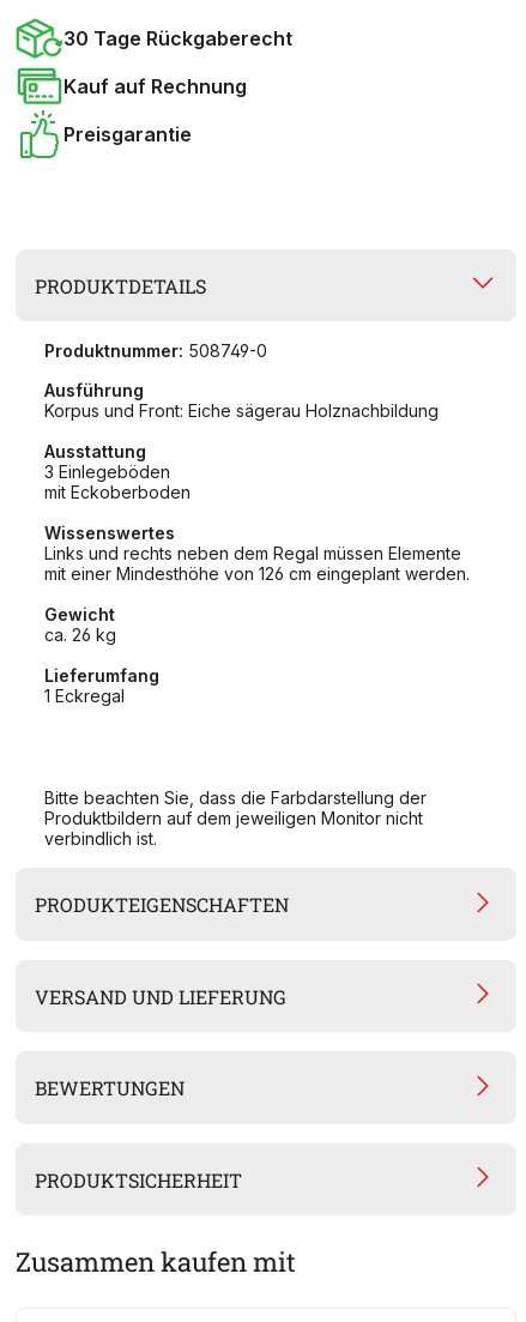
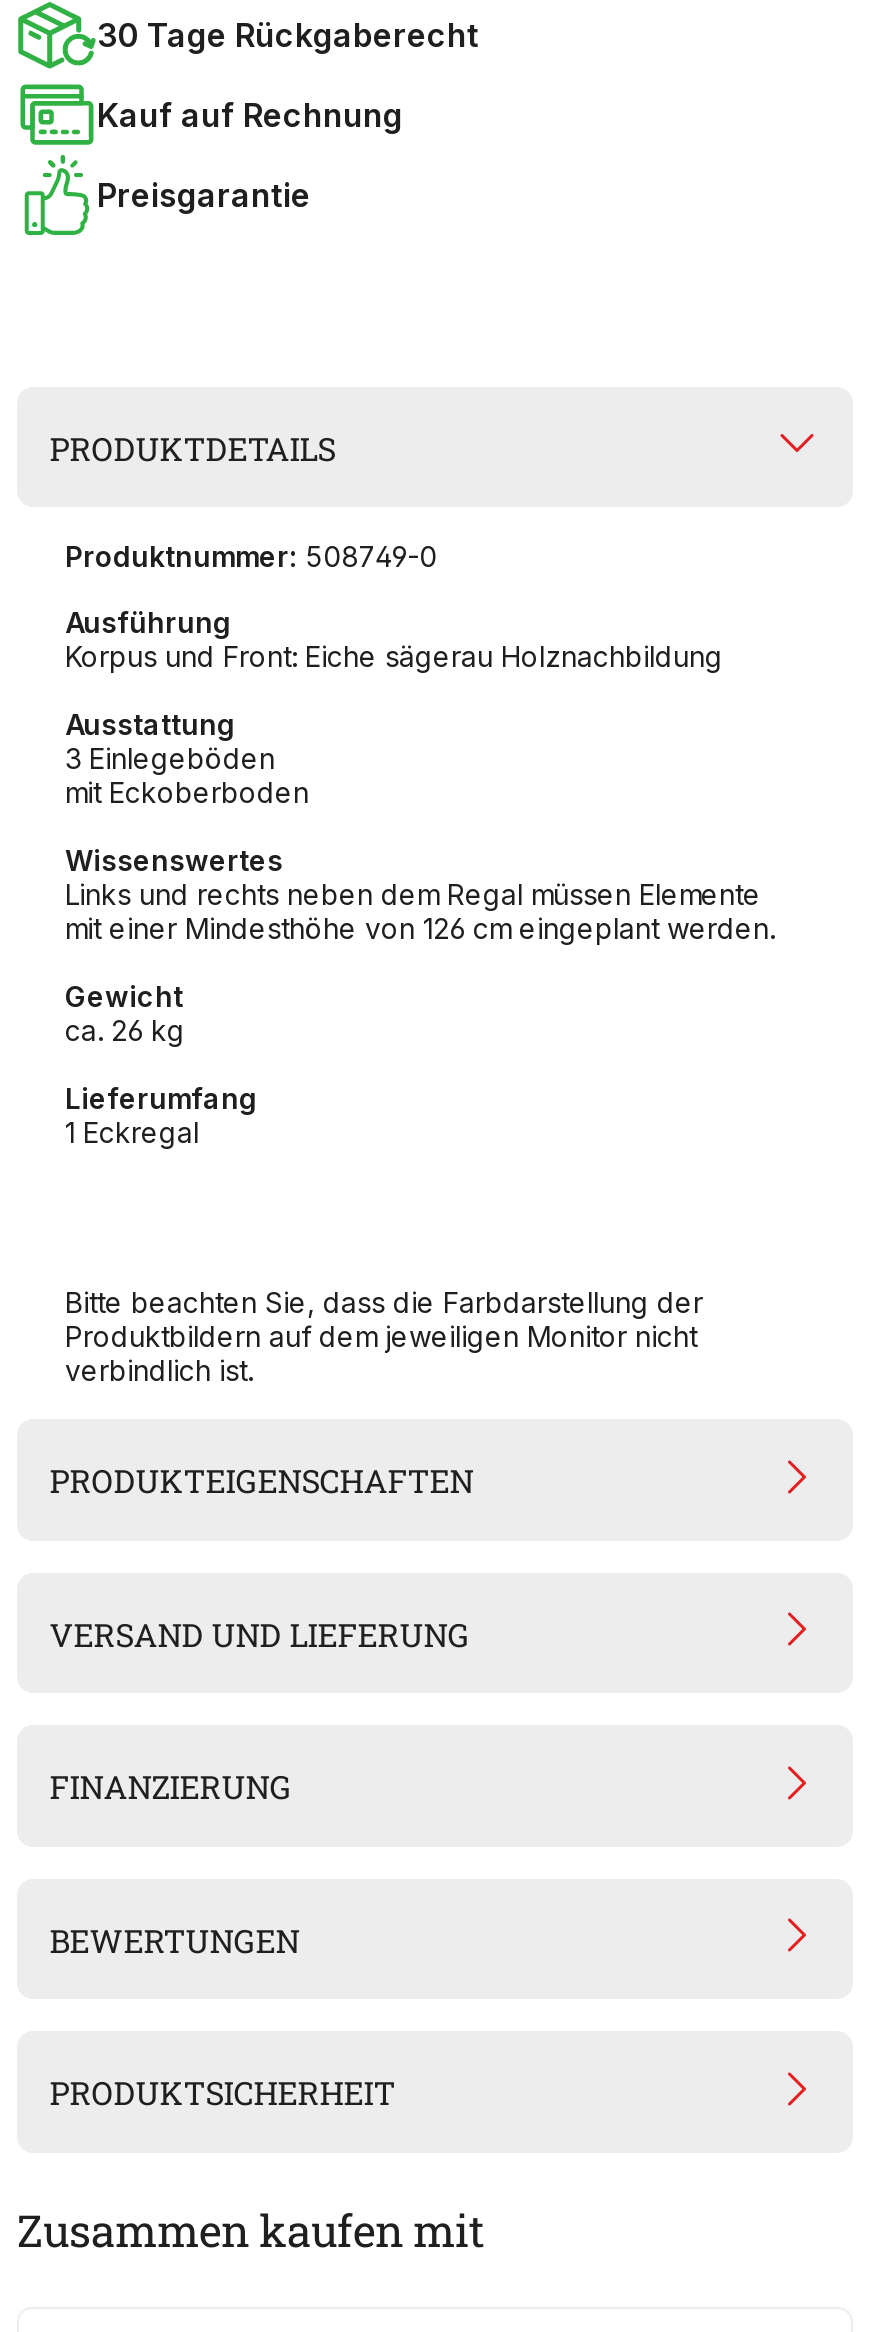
none -> [49,1765,291,1807] FINANZIERUNG

